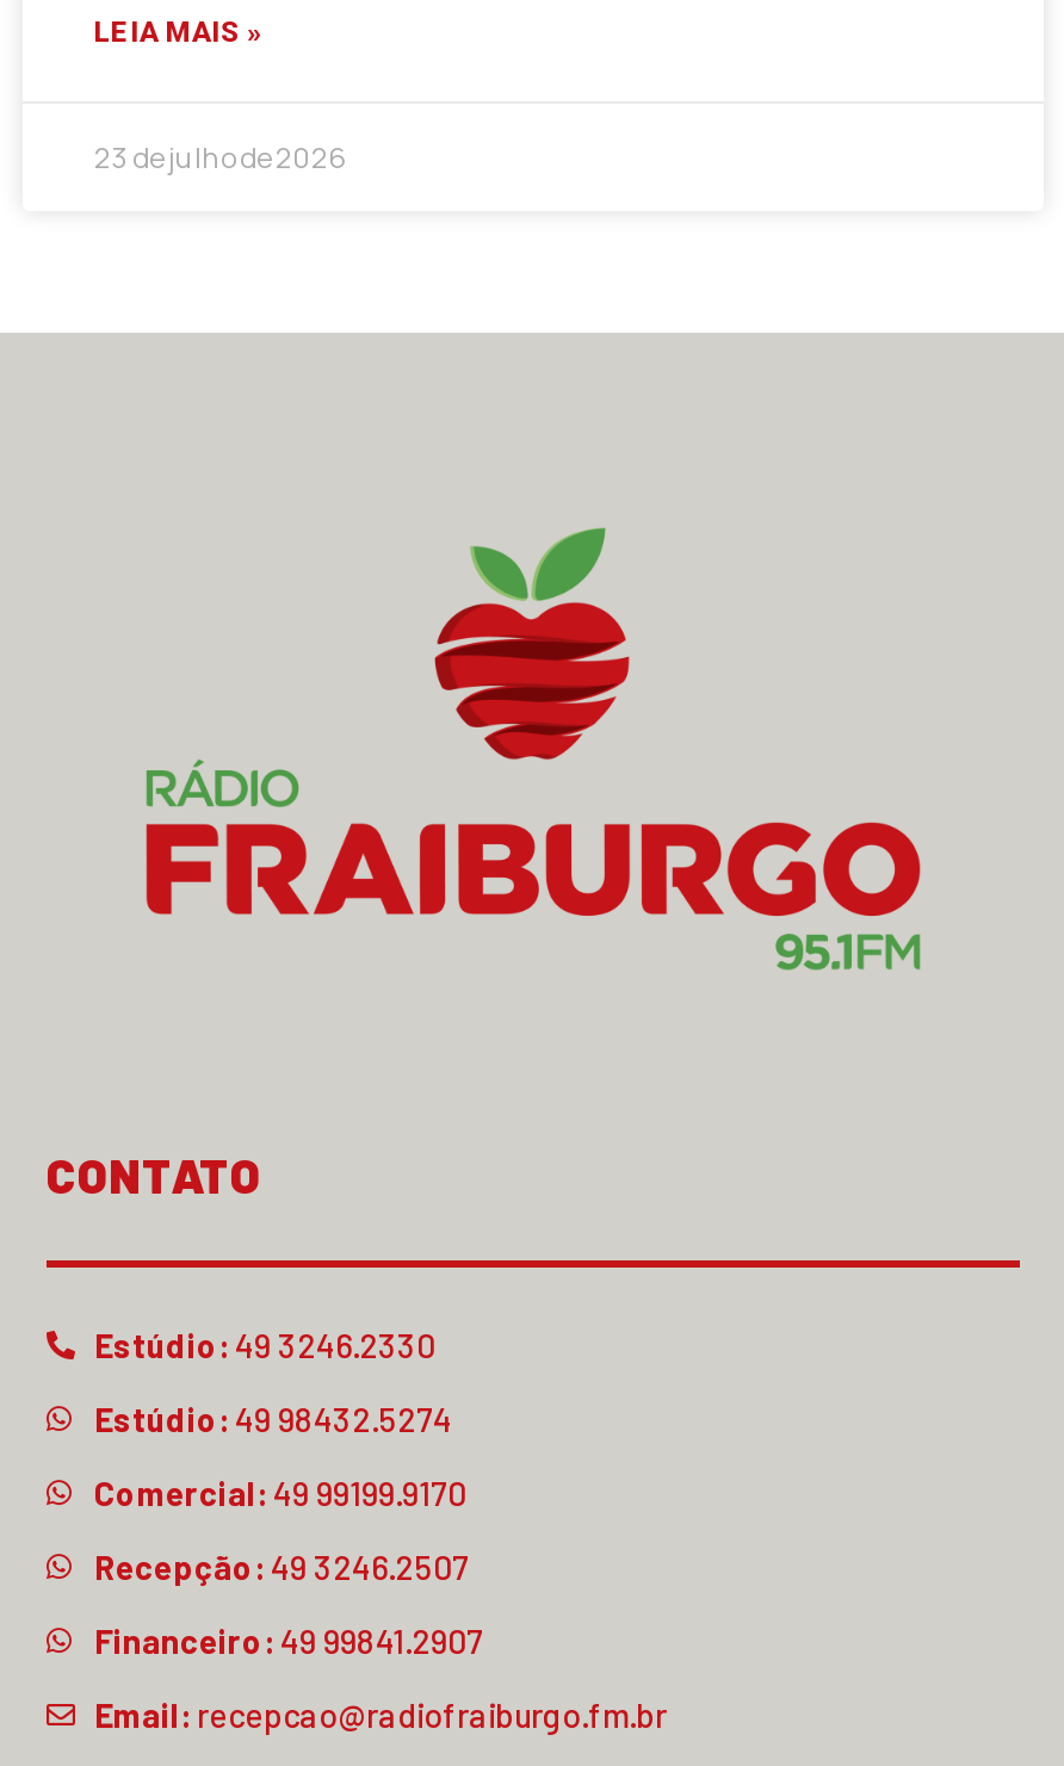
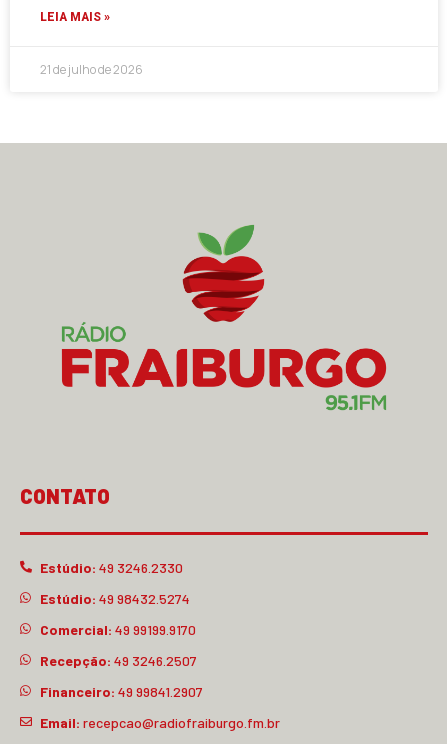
[94,138,347,178] 23 de julho de 2026 -> [40,61,143,78] 21 de julho de 2026

